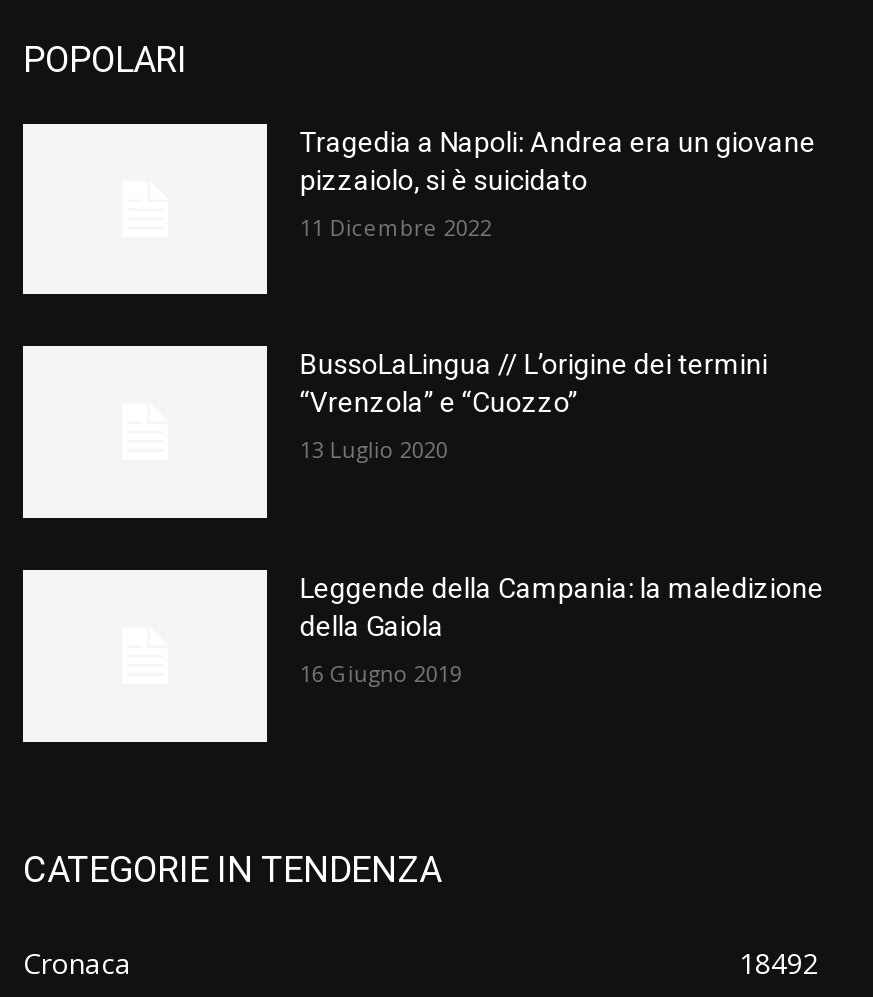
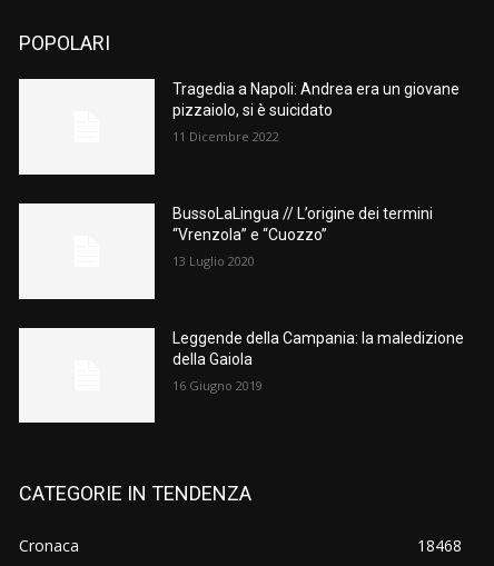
[739,943,819,981] 18492 -> [417,535,462,556] 18468

